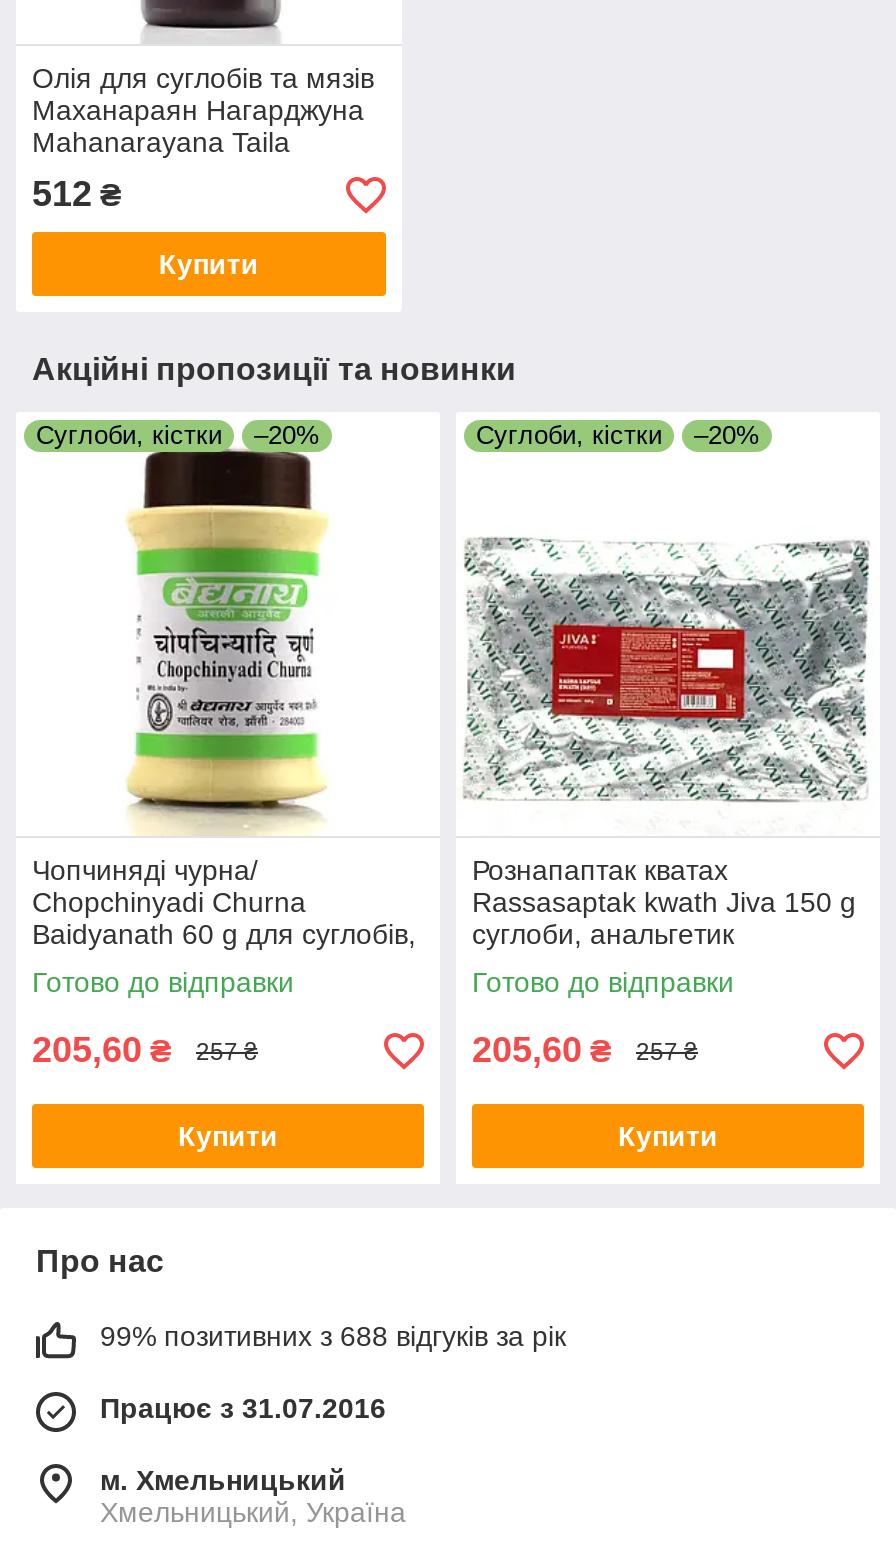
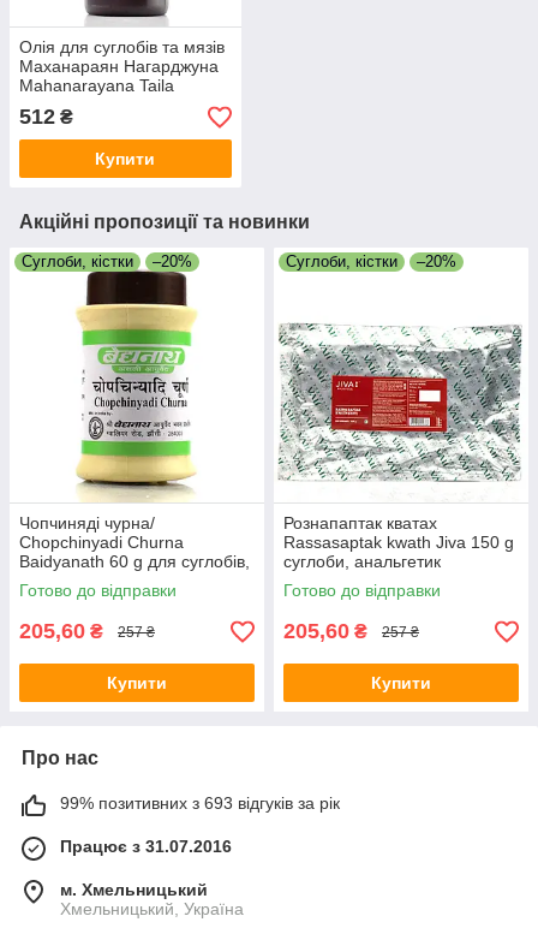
[100,1321,566,1353] 99% позитивних з 688 відгуків за рік -> [60,794,340,813] 99% позитивних з 693 відгуків за рік

